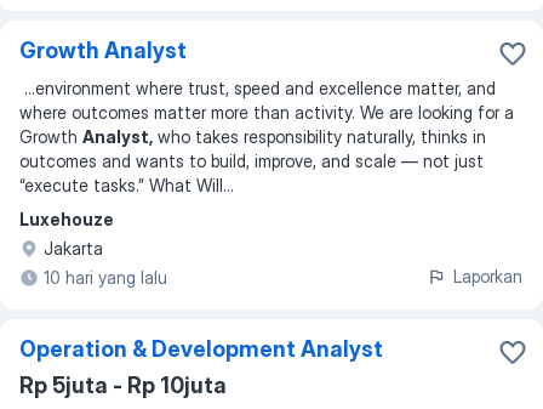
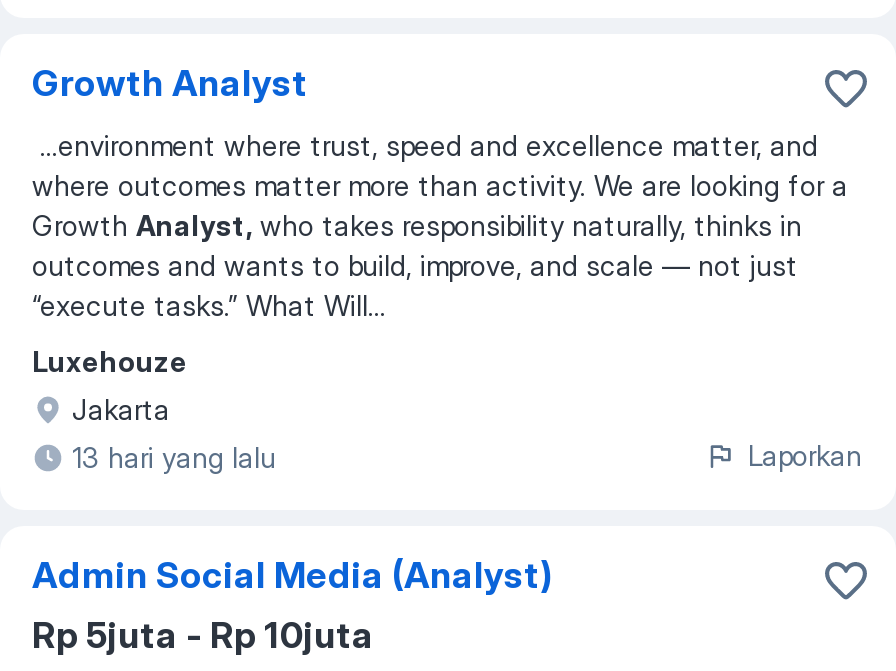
[44,267,167,288] 10 hari yang lalu -> [72,440,276,474] 13 hari yang lalu
[19,336,383,362] Operation & Development Analyst -> [32,554,552,596] Admin Social Media (Analyst)

